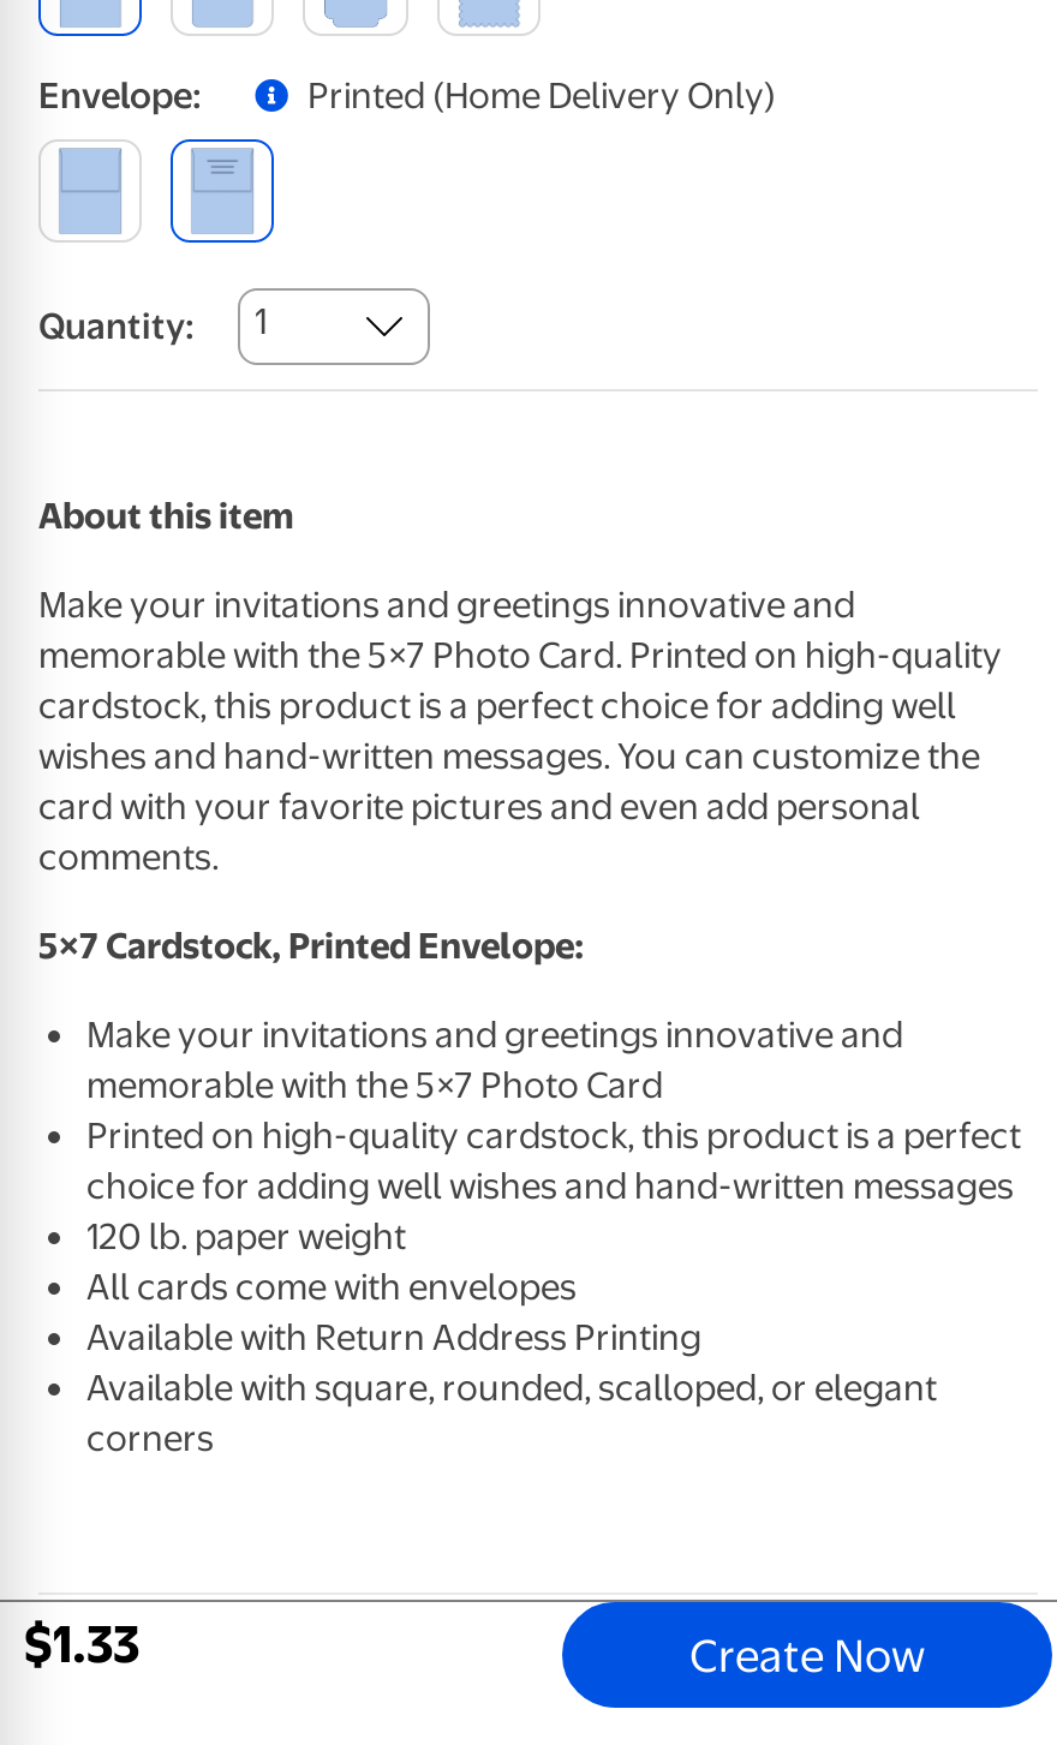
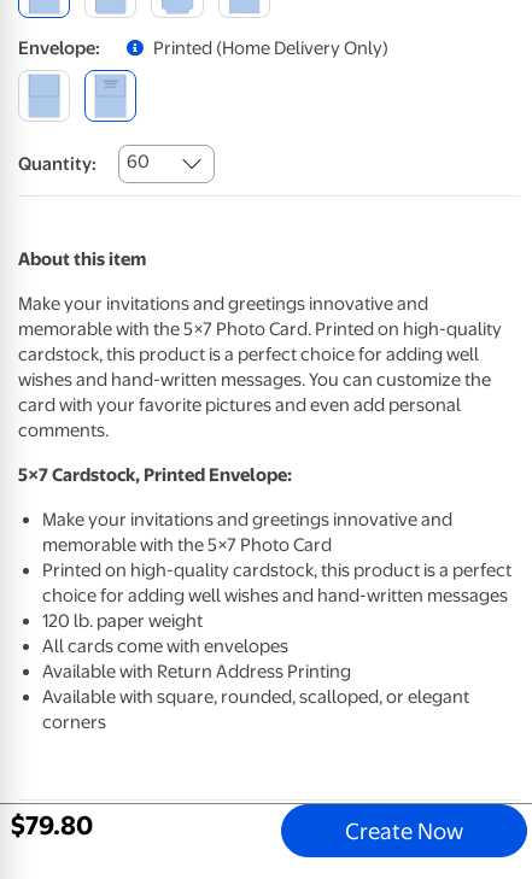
[38,300,267,349] Quantity: 1 -> [18,150,150,175] Quantity: 60
[24,1614,139,1674] $1.33 -> [11,810,93,841] $79.80

